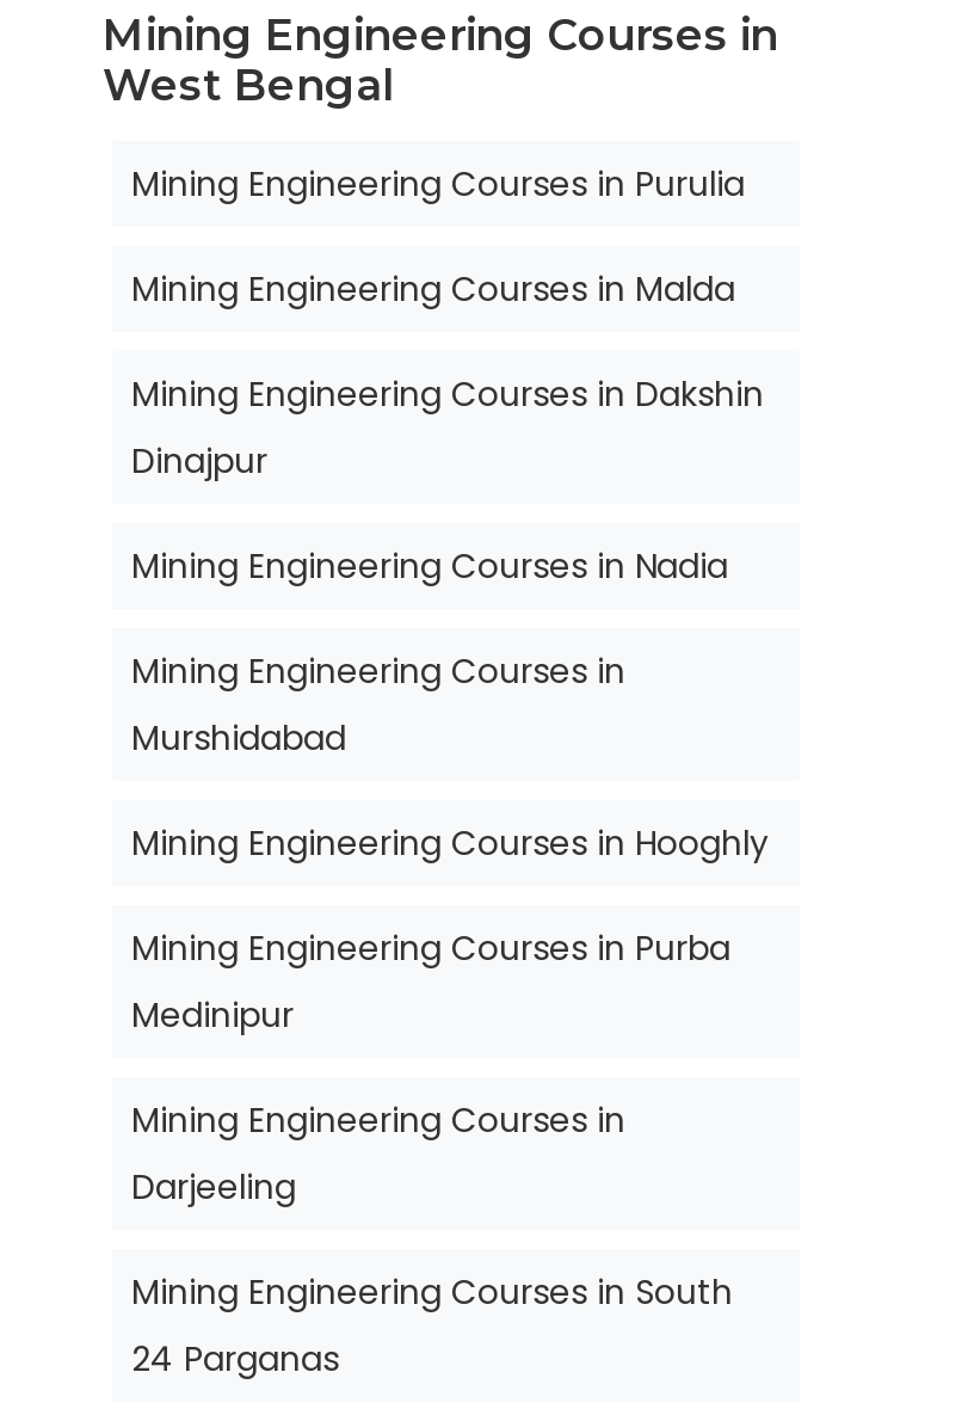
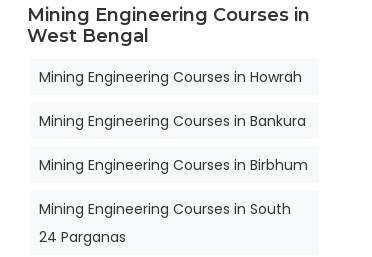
[131,160,769,1211] Mining Engineering Courses in Purulia | Mining Engineering Courses in Malda | Mining Engineering Courses in Dakshin | Dinajpur | Mining Engineering Courses in Nadia | Mining Engineering Courses in | Murshidabad | Mining Engineering Courses in Hooghly | Mining Engineering Courses in Purba | Medinipur | Mining Engineering Courses in | Darjeeling -> [39,67,308,175] Mining Engineering Courses in Howrah | Mining Engineering Courses in Bankura | Mining Engineering Courses in Birbhum

